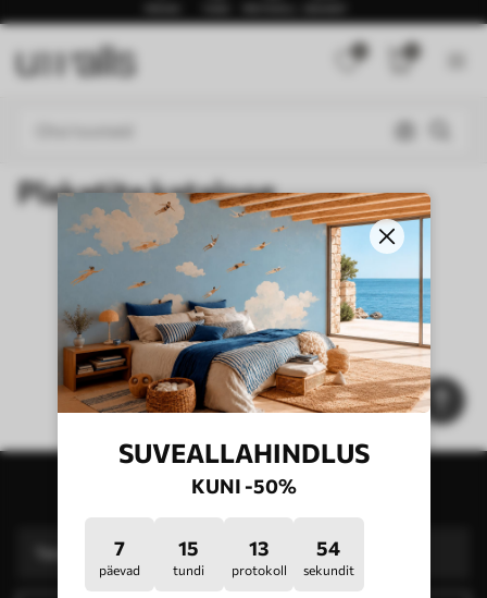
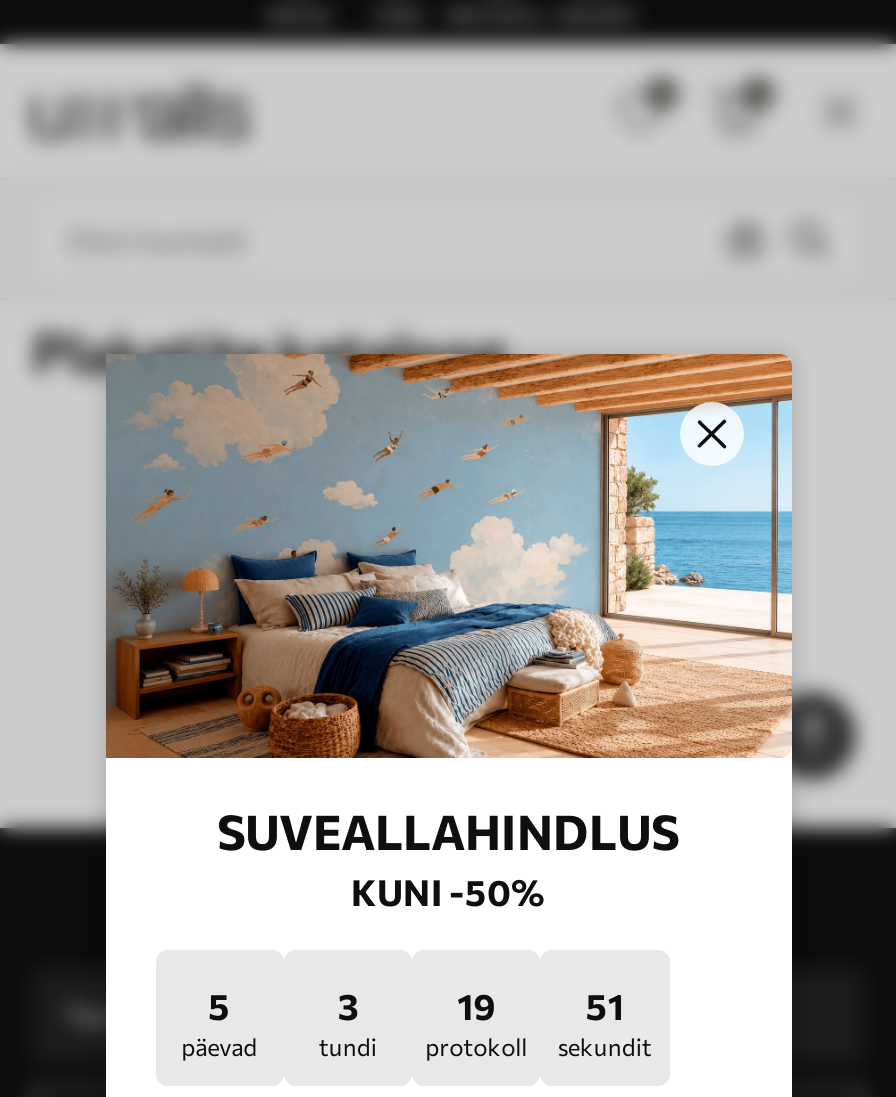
[114,536,125,560] 7 -> [208,985,230,1029] 5
[179,536,199,560] 15 -> [338,985,358,1029] 3
[249,536,269,560] 13 -> [457,985,495,1029] 19
[317,536,341,560] 54 -> [586,985,624,1029] 51

